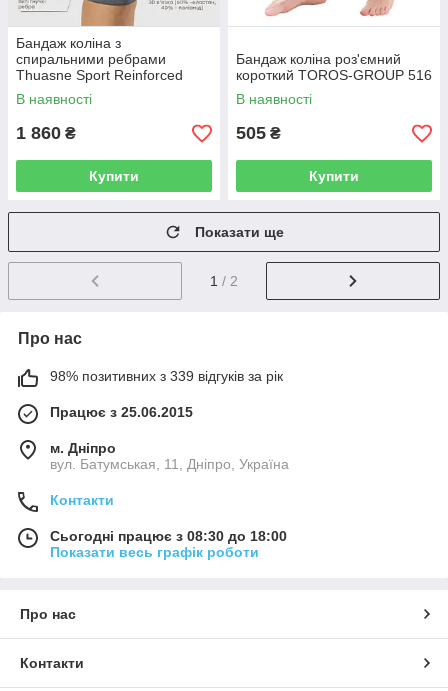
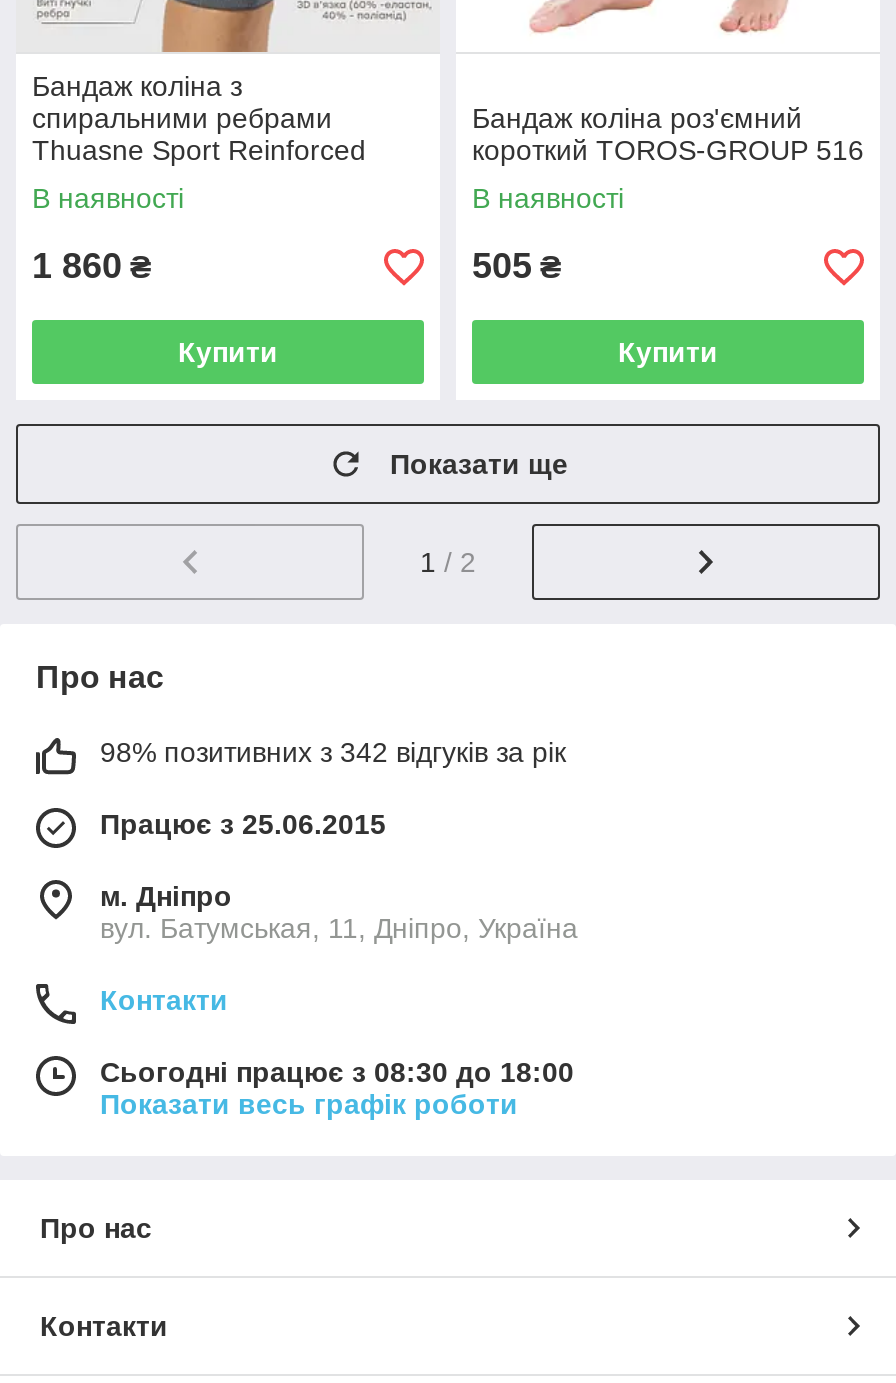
[50,368,283,384] 98% позитивних з 339 відгуків за рік -> [100,736,566,768] 98% позитивних з 342 відгуків за рік

